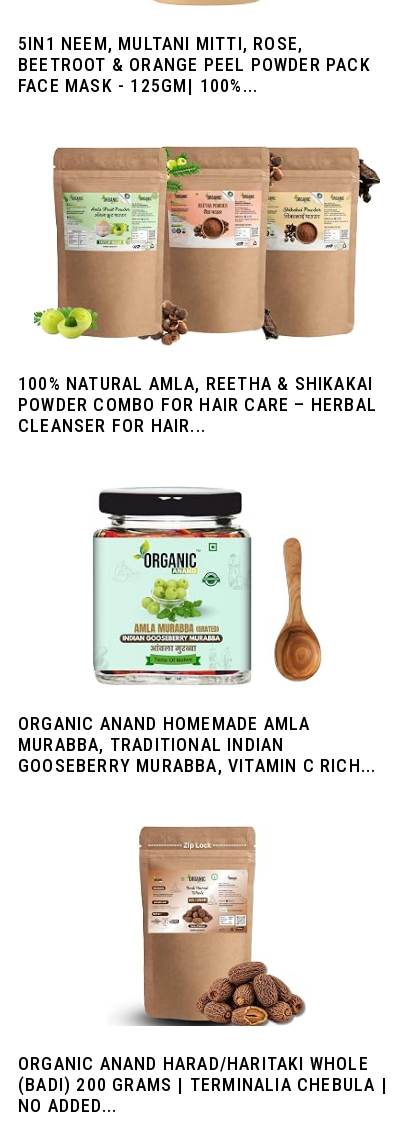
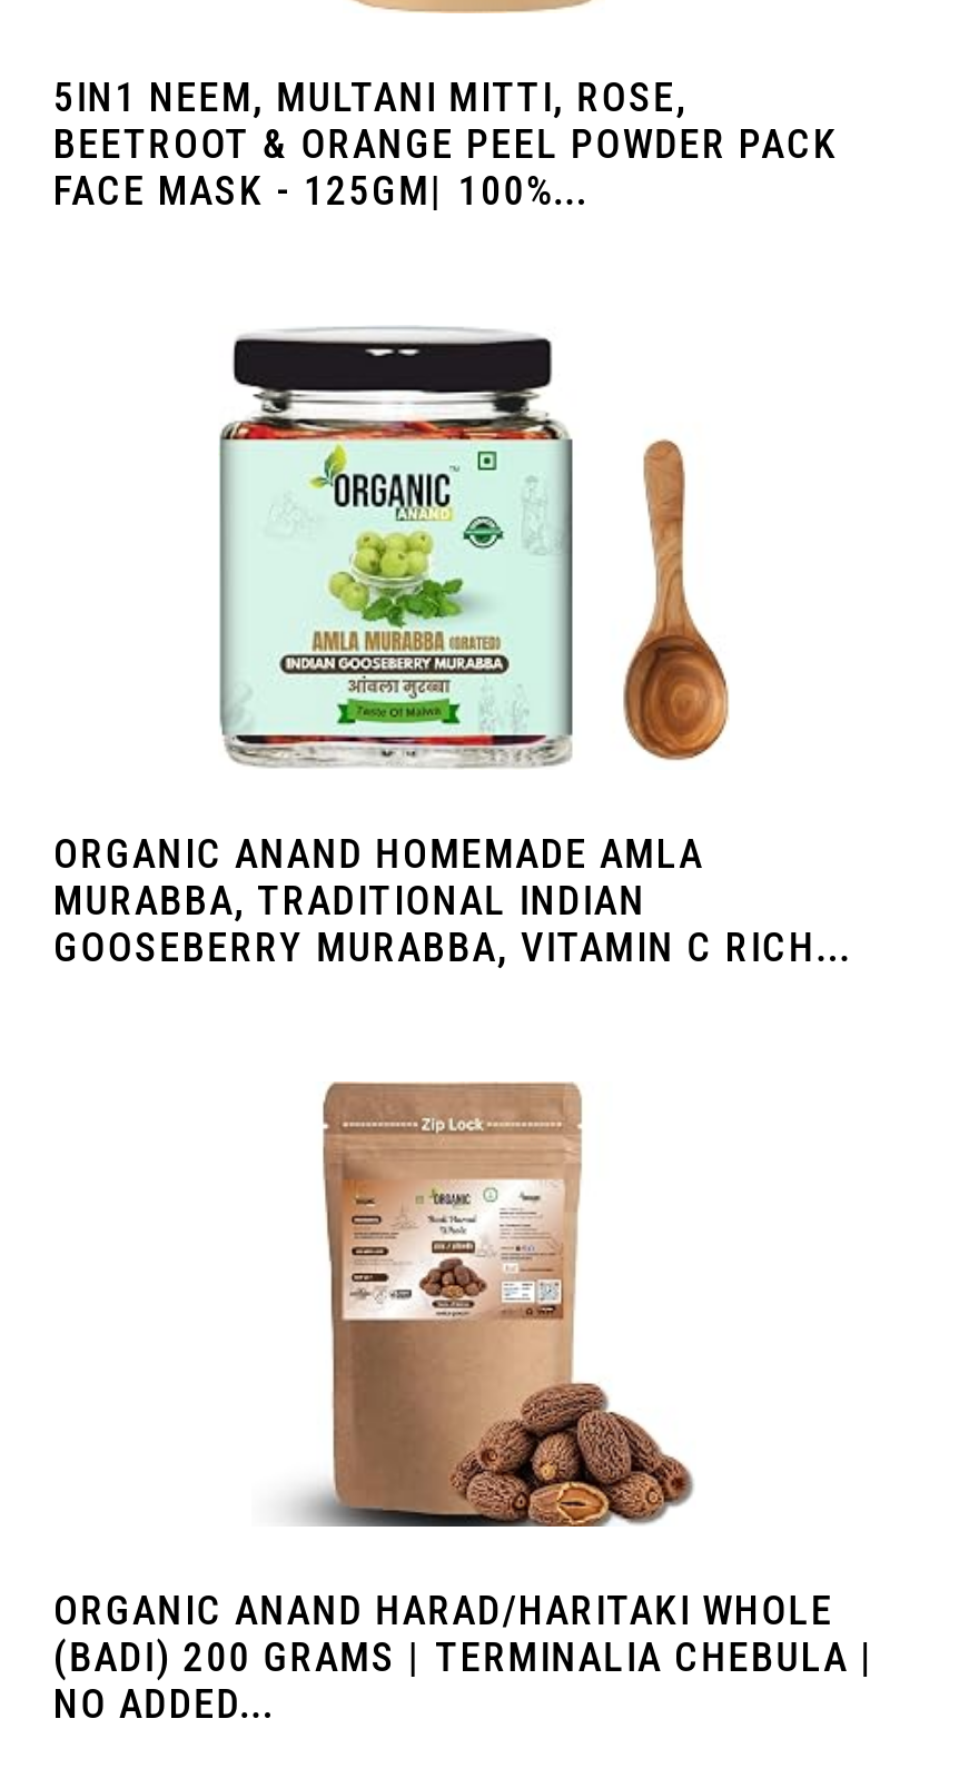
[18,146,381,436] [image] | 100% NATURAL AMLA, REETHA & SHIKAKAI | POWDER COMBO FOR HAIR CARE – HERBAL | CLEANSER FOR HAIR... -> none

